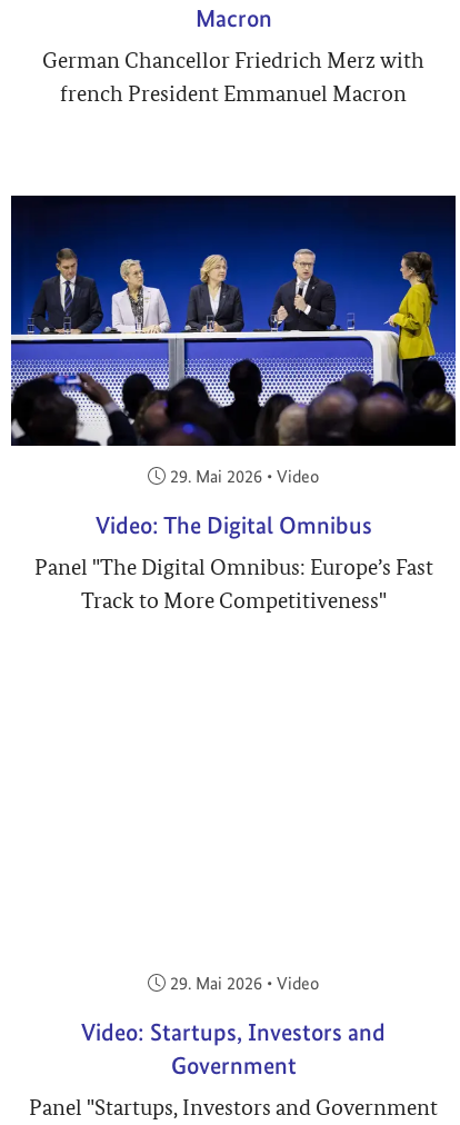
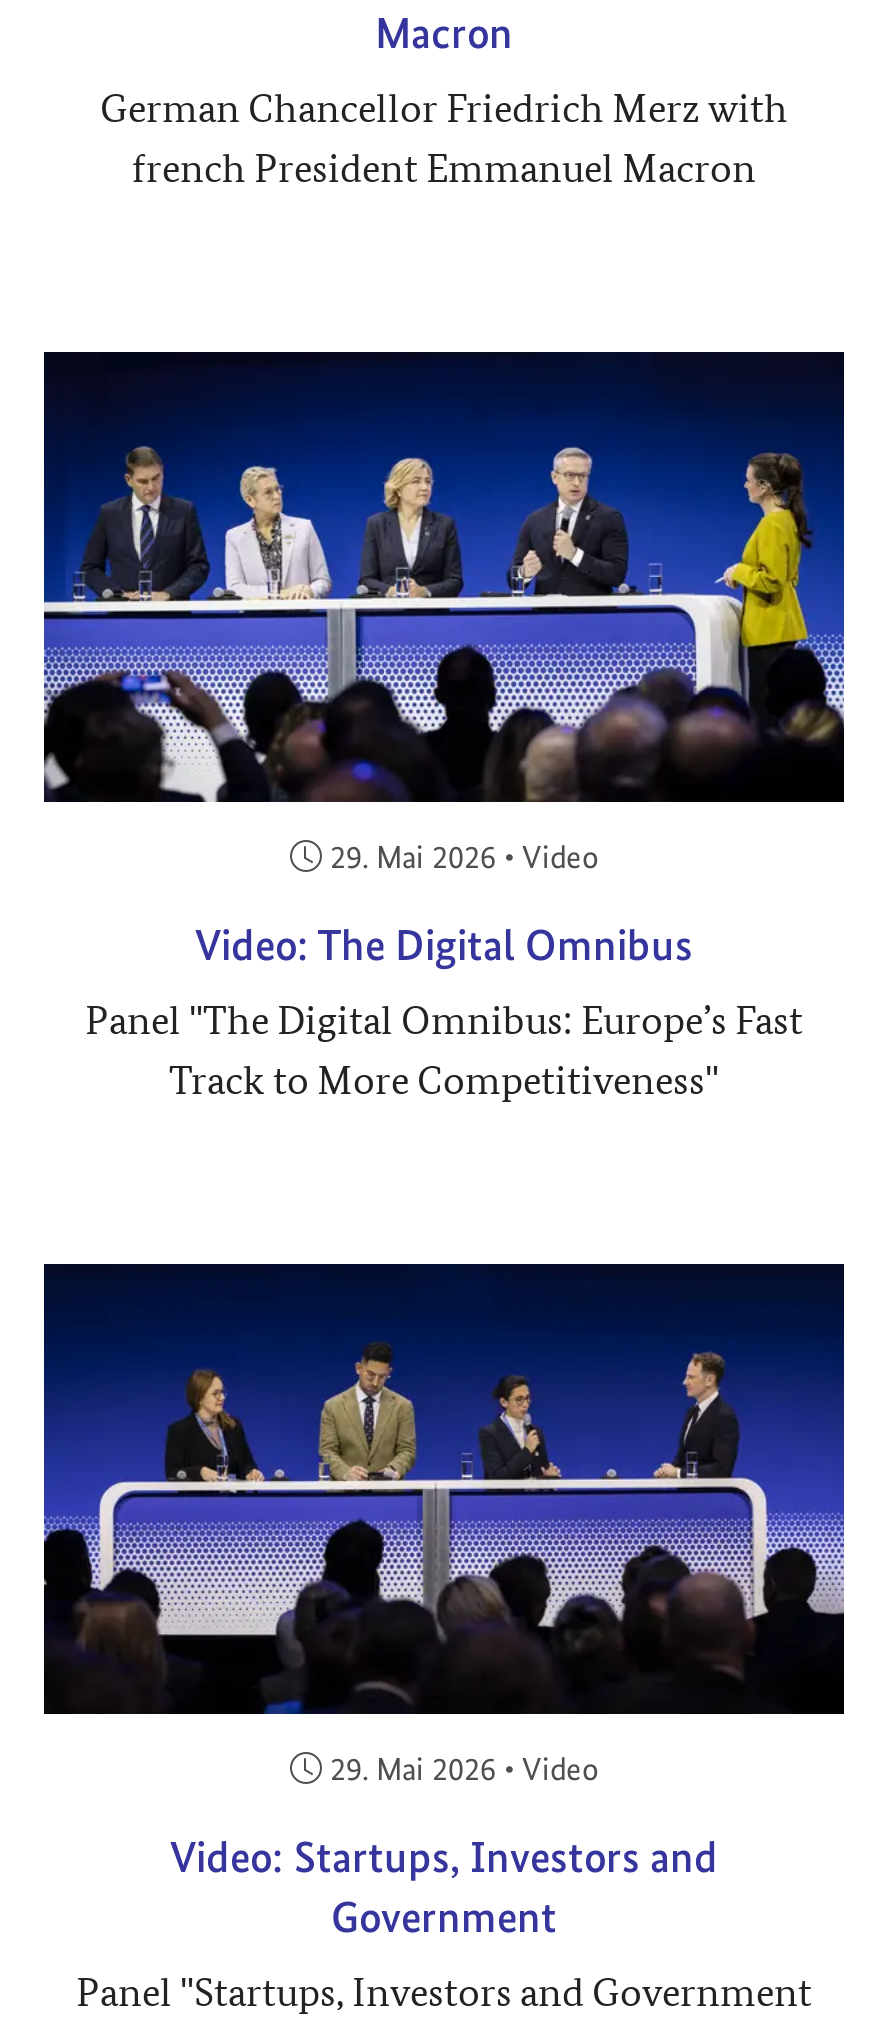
none -> [42,1260,846,1716] [image]

